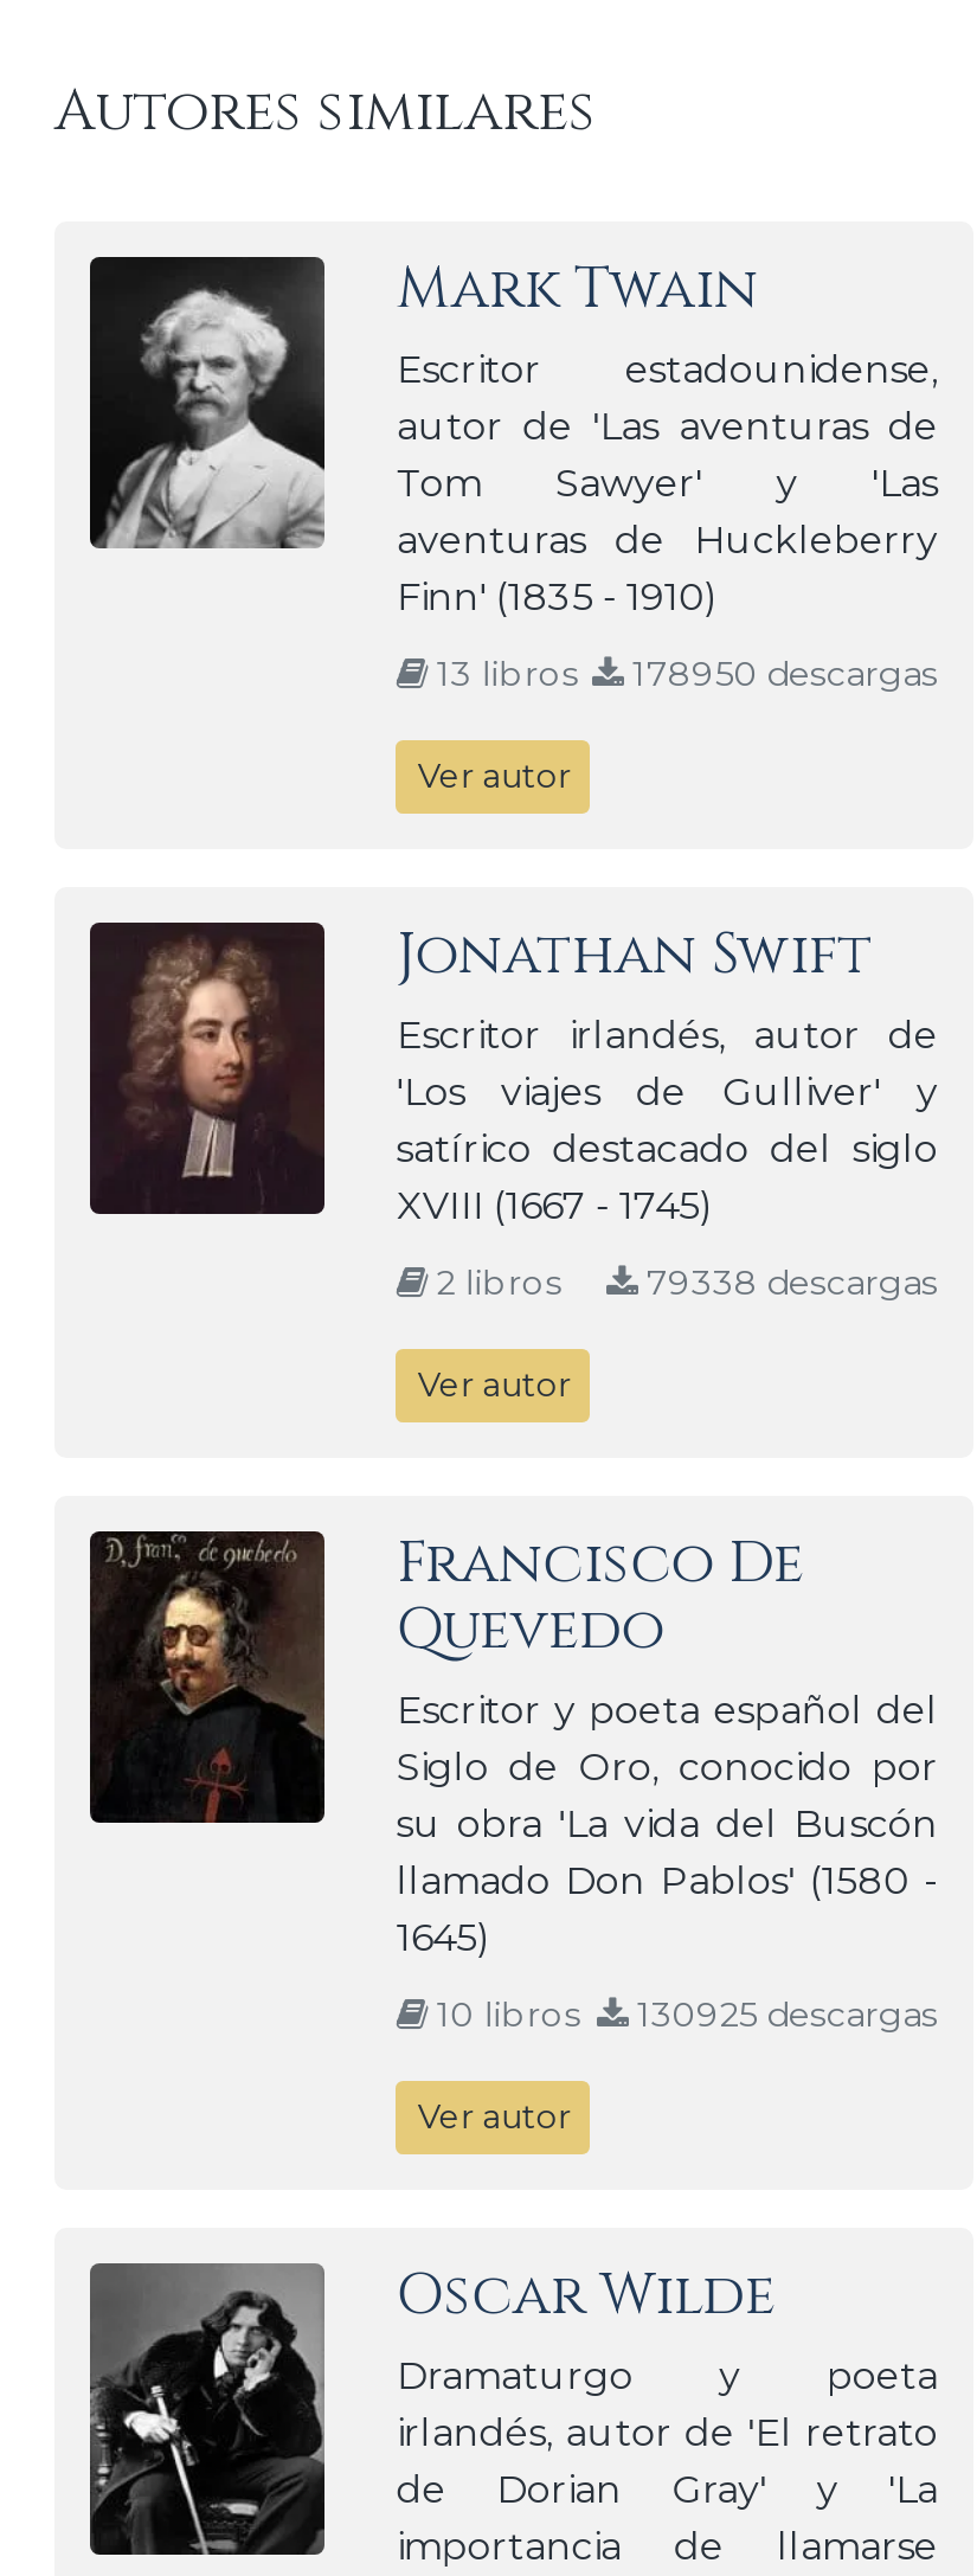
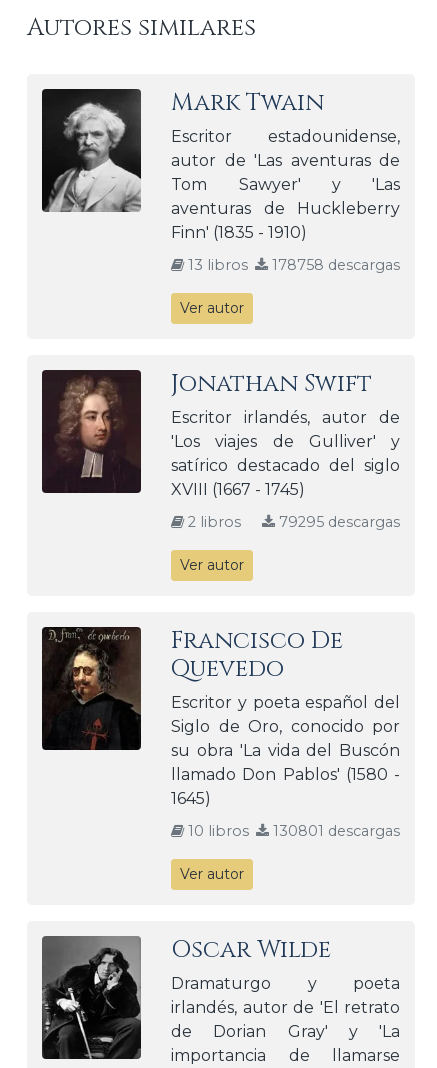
[427,653,938,695] 13 libros 178950 descargas -> [184,256,400,274] 13 libros 178758 descargas
[427,1261,938,1304] 2 libros 79338 descargas -> [184,513,400,531] 2 libros 79295 descargas
[427,1993,938,2036] 10 libros 130925 descargas -> [184,822,400,840] 10 libros 130801 descargas

